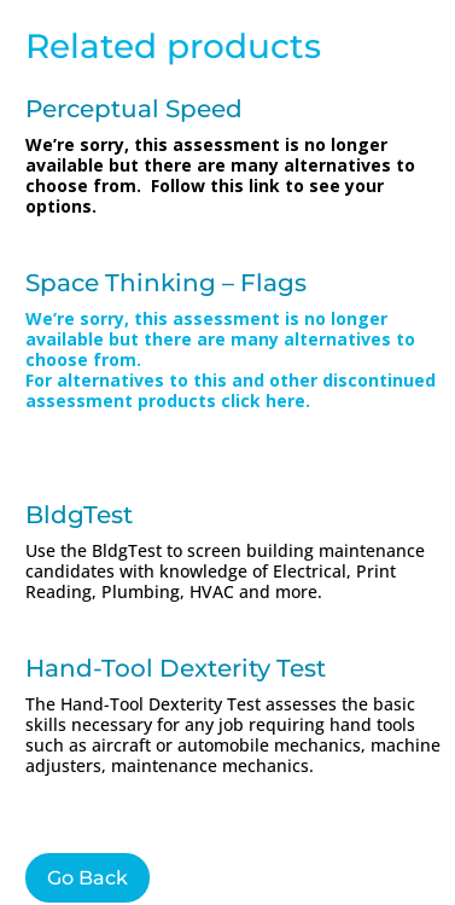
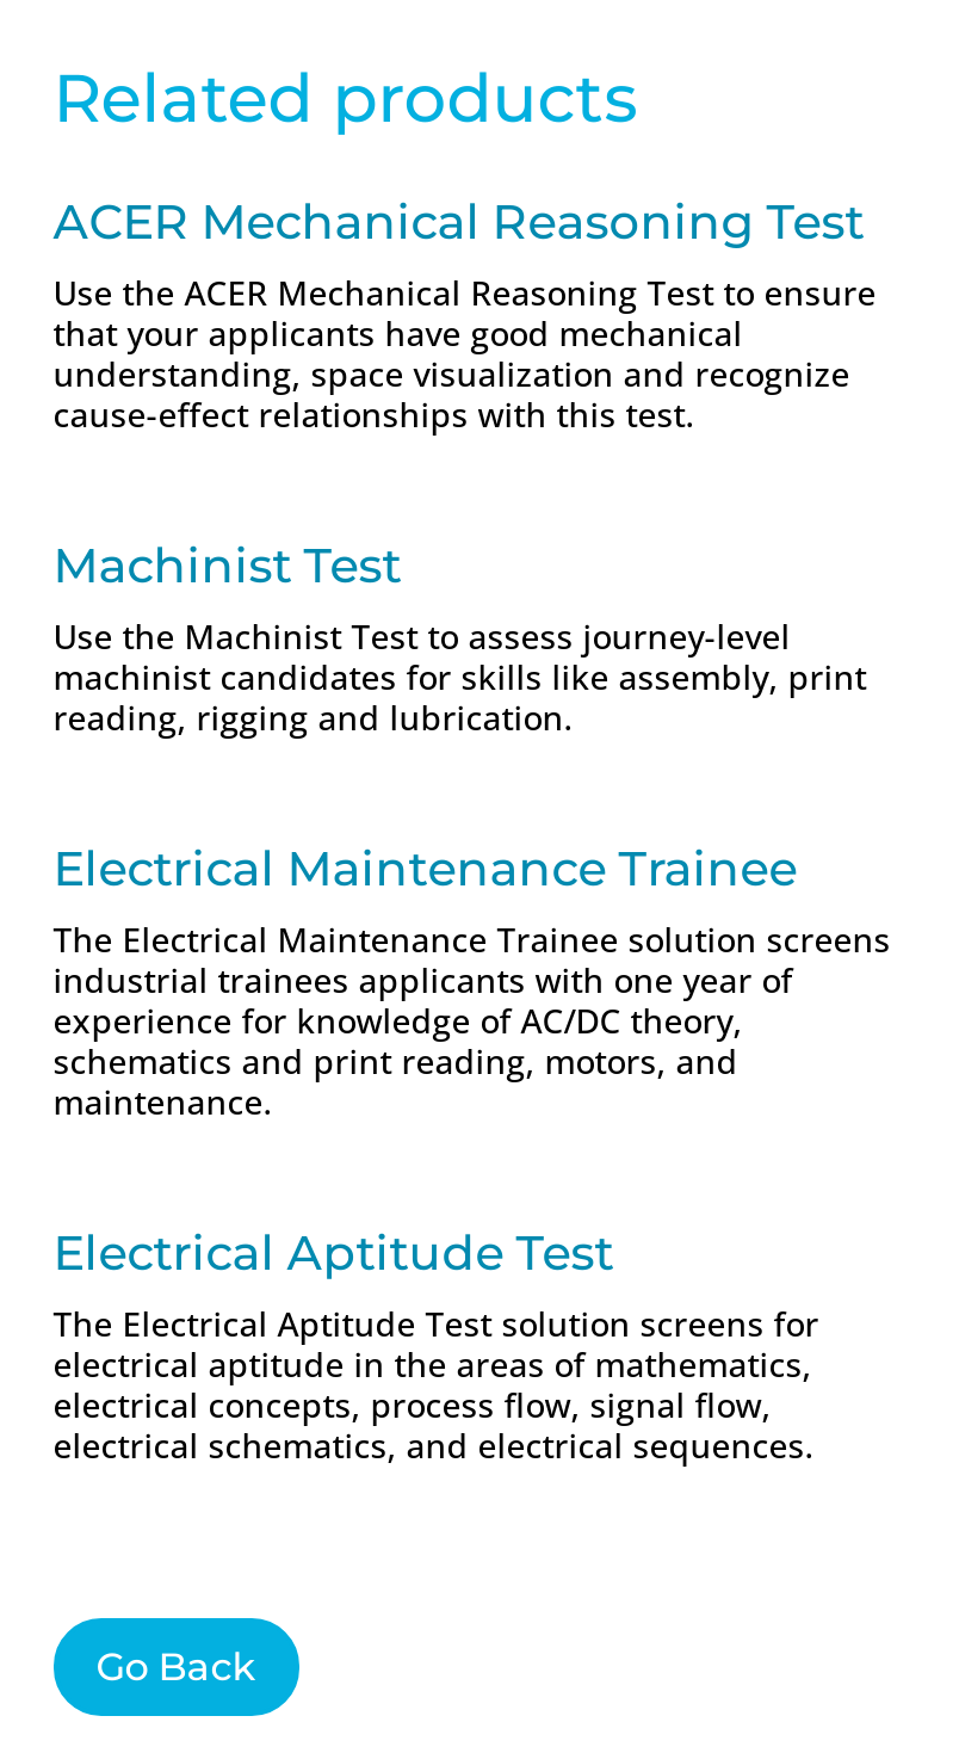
[25,94,415,217] Perceptual Speed | We’re sorry, this assessment is no longer | available but there are many alternatives to | choose from. Follow this link to see your | options. -> [53,193,876,437] ACER Mechanical Reasoning Test | Use the ACER Mechanical Reasoning Test to ensure | that your applicants have good mechanical | understanding, space visualization and recognize | cause-effect relationships with this test.
[25,268,435,412] Space Thinking – Flags | We’re sorry, this assessment is no longer | available but there are many alternatives to | choose from. | For alternatives to this and other discontinued | assessment products click here. -> [53,537,867,740] Machinist Test | Use the Machinist Test to assess journey-level | machinist candidates for skills like assembly, print | reading, rigging and lubrication.
[25,500,425,603] BldgTest | Use the BldgTest to screen building maintenance | candidates with knowledge of Electrical, Print | Reading, Plumbing, HVAC and more. -> [53,840,891,1124] Electrical Maintenance Trainee | The Electrical Maintenance Trainee solution screens | industrial trainees applicants with one year of | experience for knowledge of AC/DC theory, | schematics and print reading, motors, and | maintenance.
[25,654,440,777] Hand-Tool Dexterity Test | The Hand-Tool Dexterity Test assesses the basic | skills necessary for any job requiring hand tools | such as aircraft or automobile mechanics, machine | adjusters, maintenance mechanics. -> [53,1225,819,1468] Electrical Aptitude Test | The Electrical Aptitude Test solution screens for | electrical aptitude in the areas of mathematics, | electrical concepts, process flow, signal flow, | electrical schematics, and electrical sequences.

